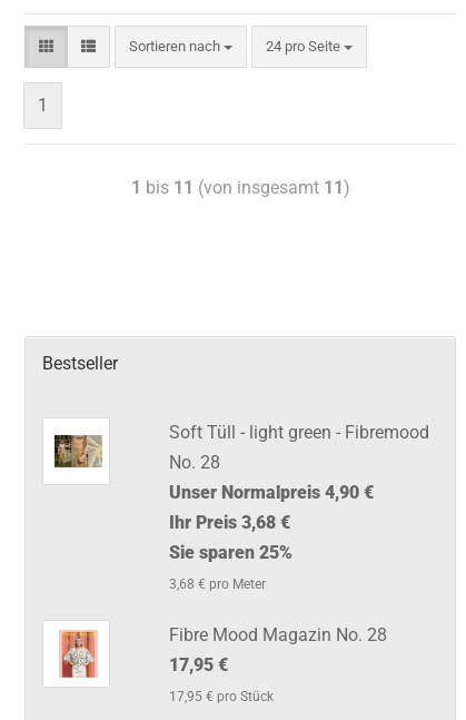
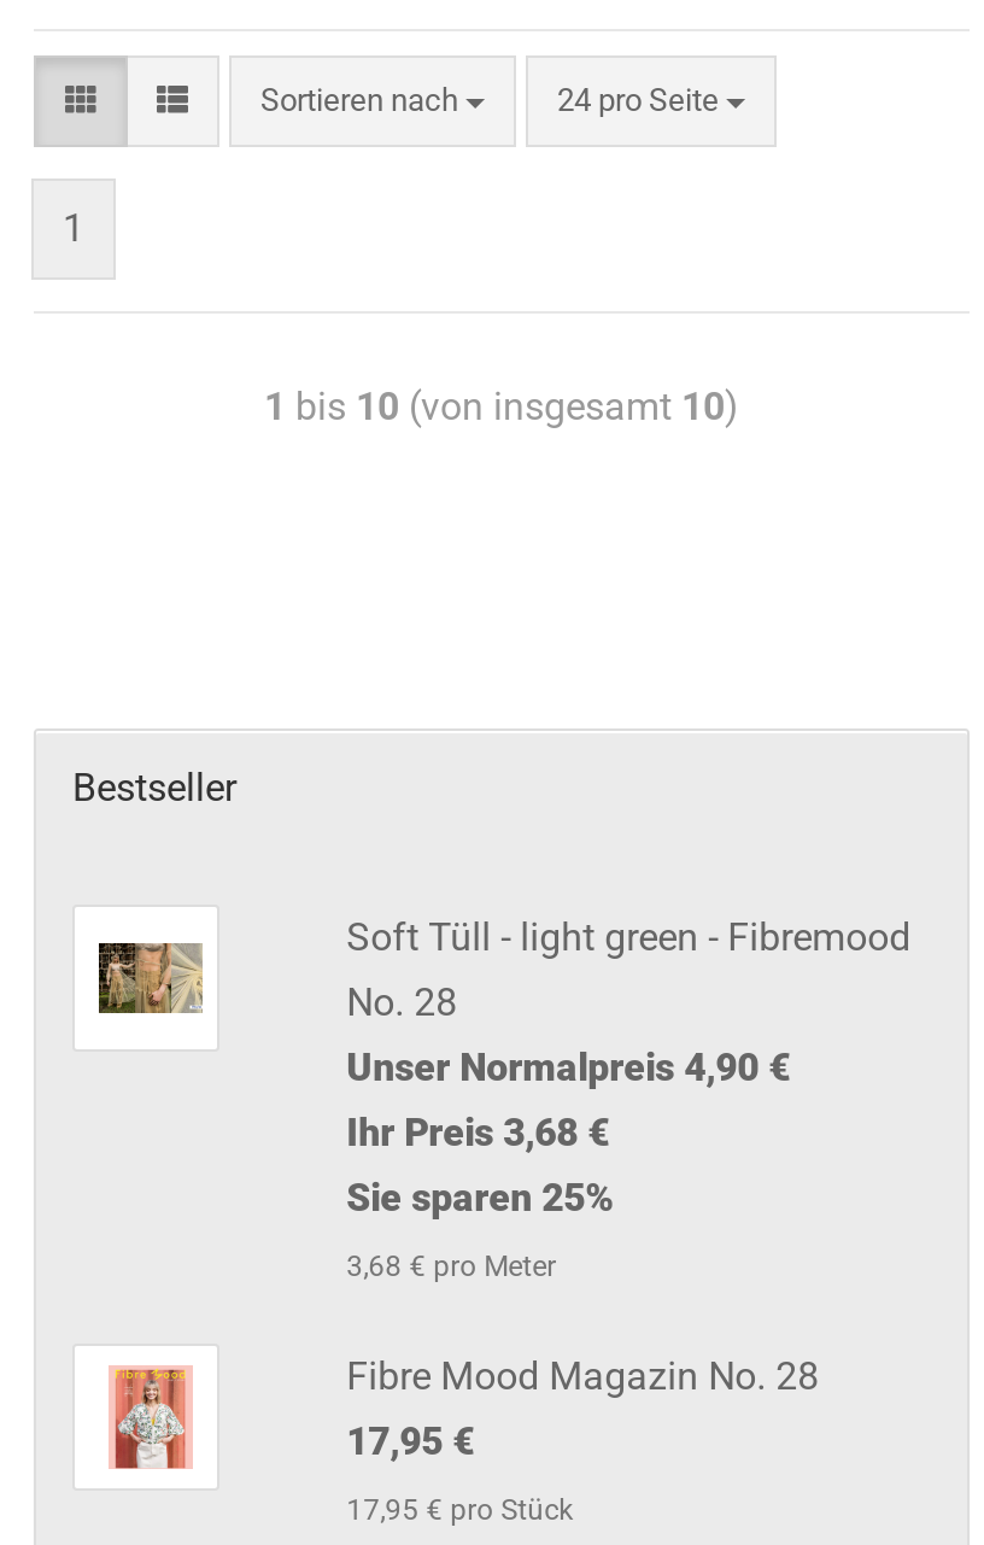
[131,177,350,198] 1 bis 11 (von insgesamt 11) -> [264,384,739,429] 1 bis 10 (von insgesamt 10)

